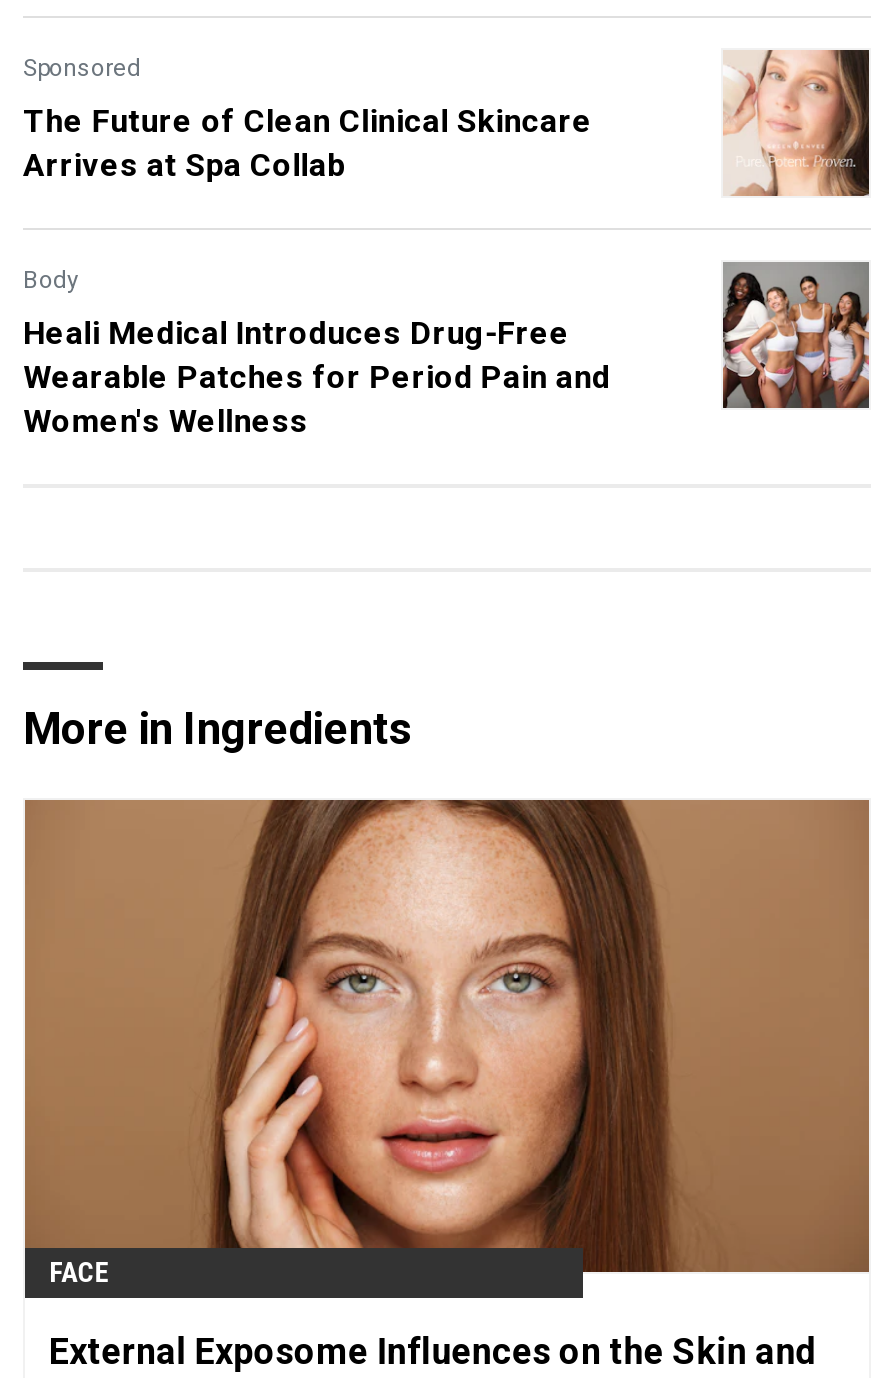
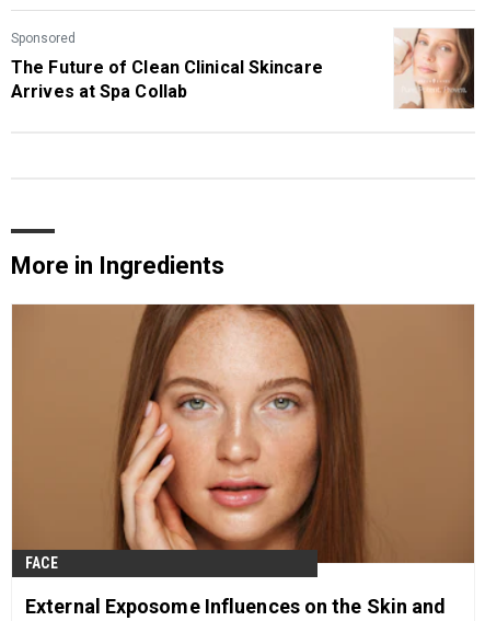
[23,265,610,439] Body | Heali Medical Introduces Drug-Free | Wearable Patches for Period Pain and | Women's Wellness -> none
[721,260,871,410] [image] -> none

